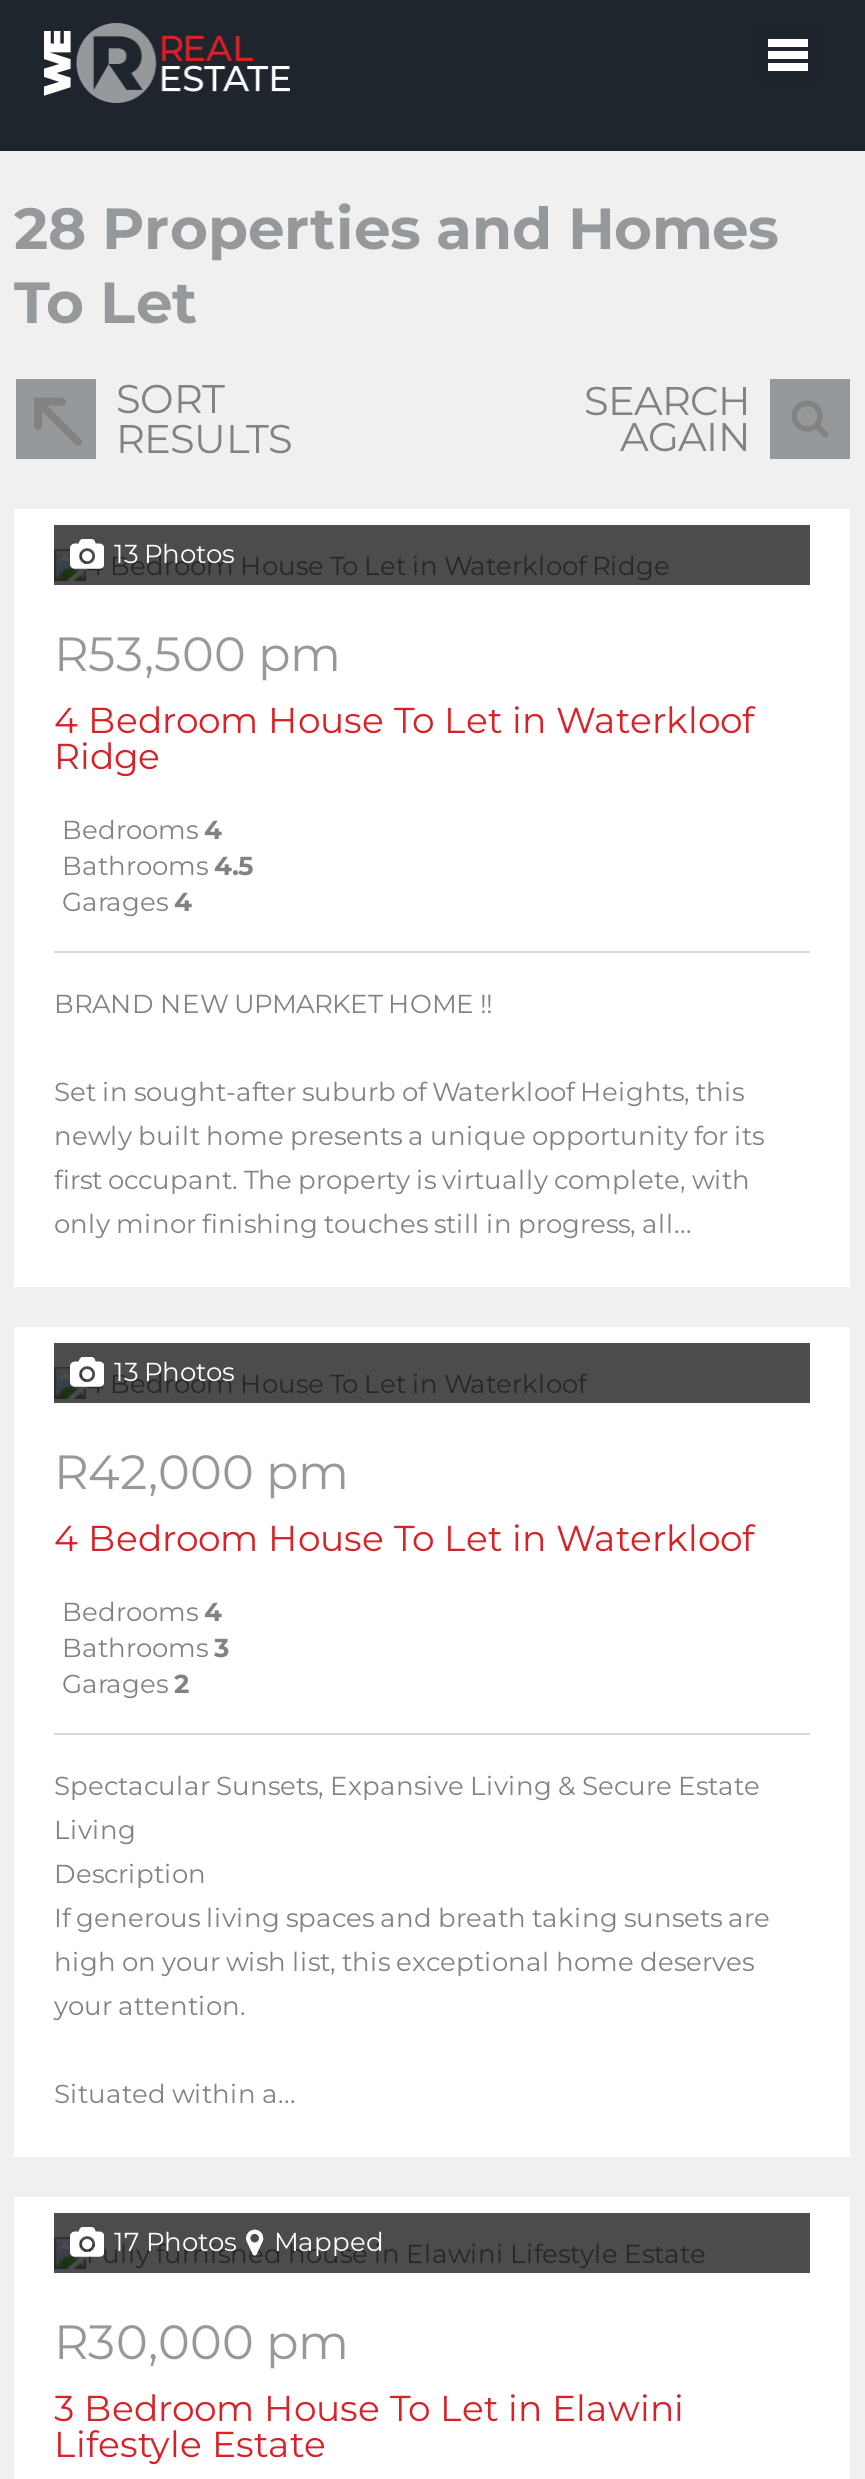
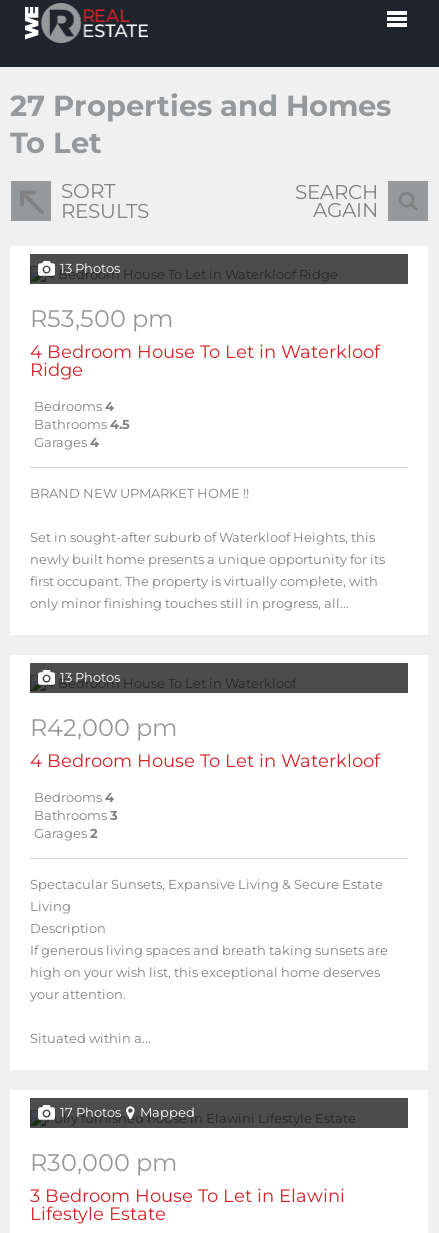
[14,193,778,263] 28 Properties and Homes -> [10,88,391,123] 27 Properties and Homes

